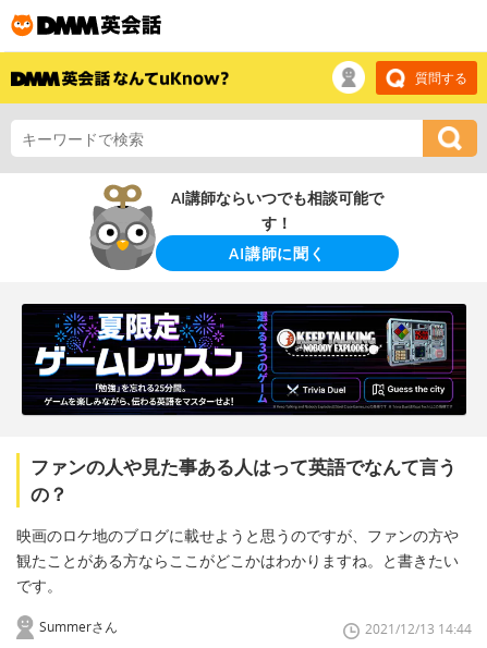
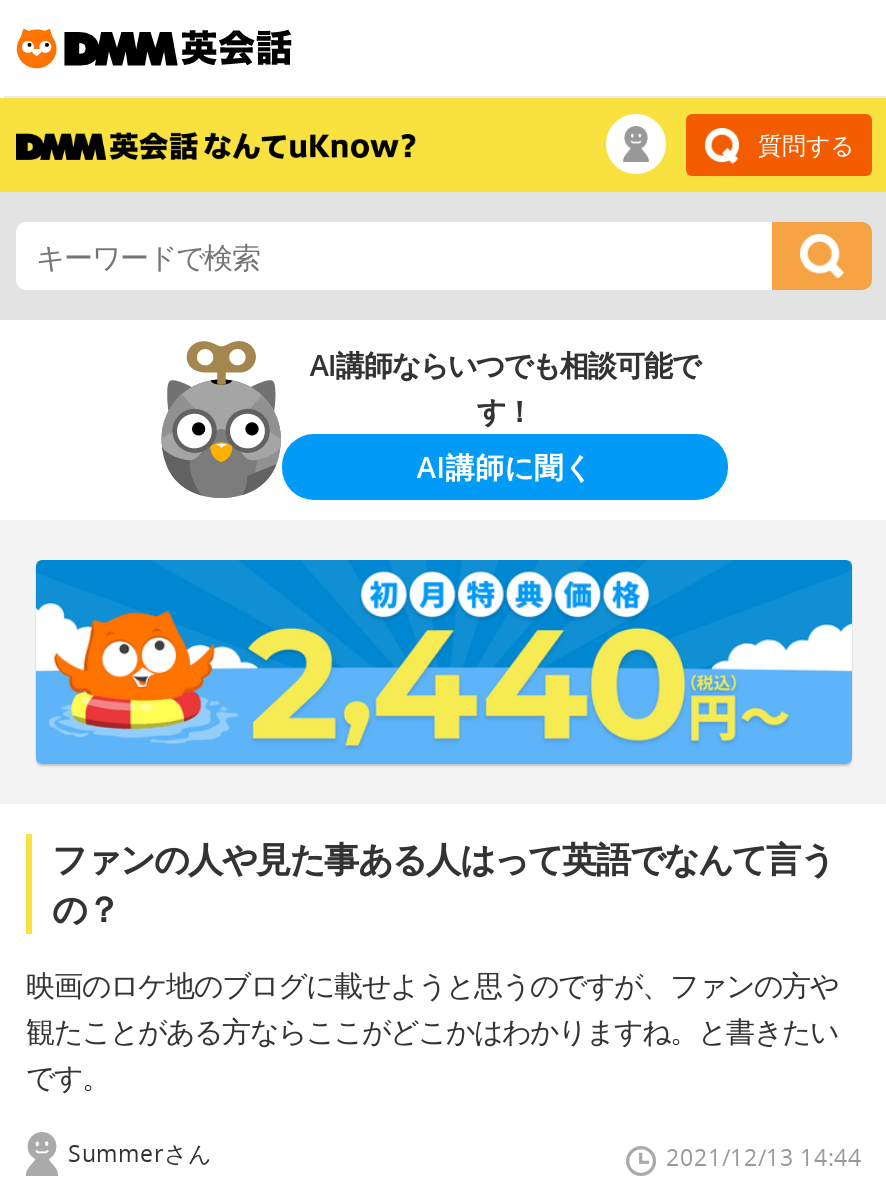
[21,303,467,416] [image] -> [34,558,854,766] [image]

